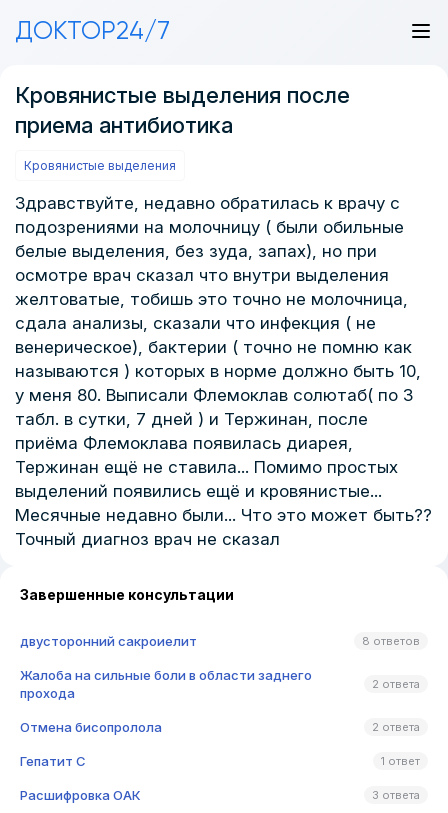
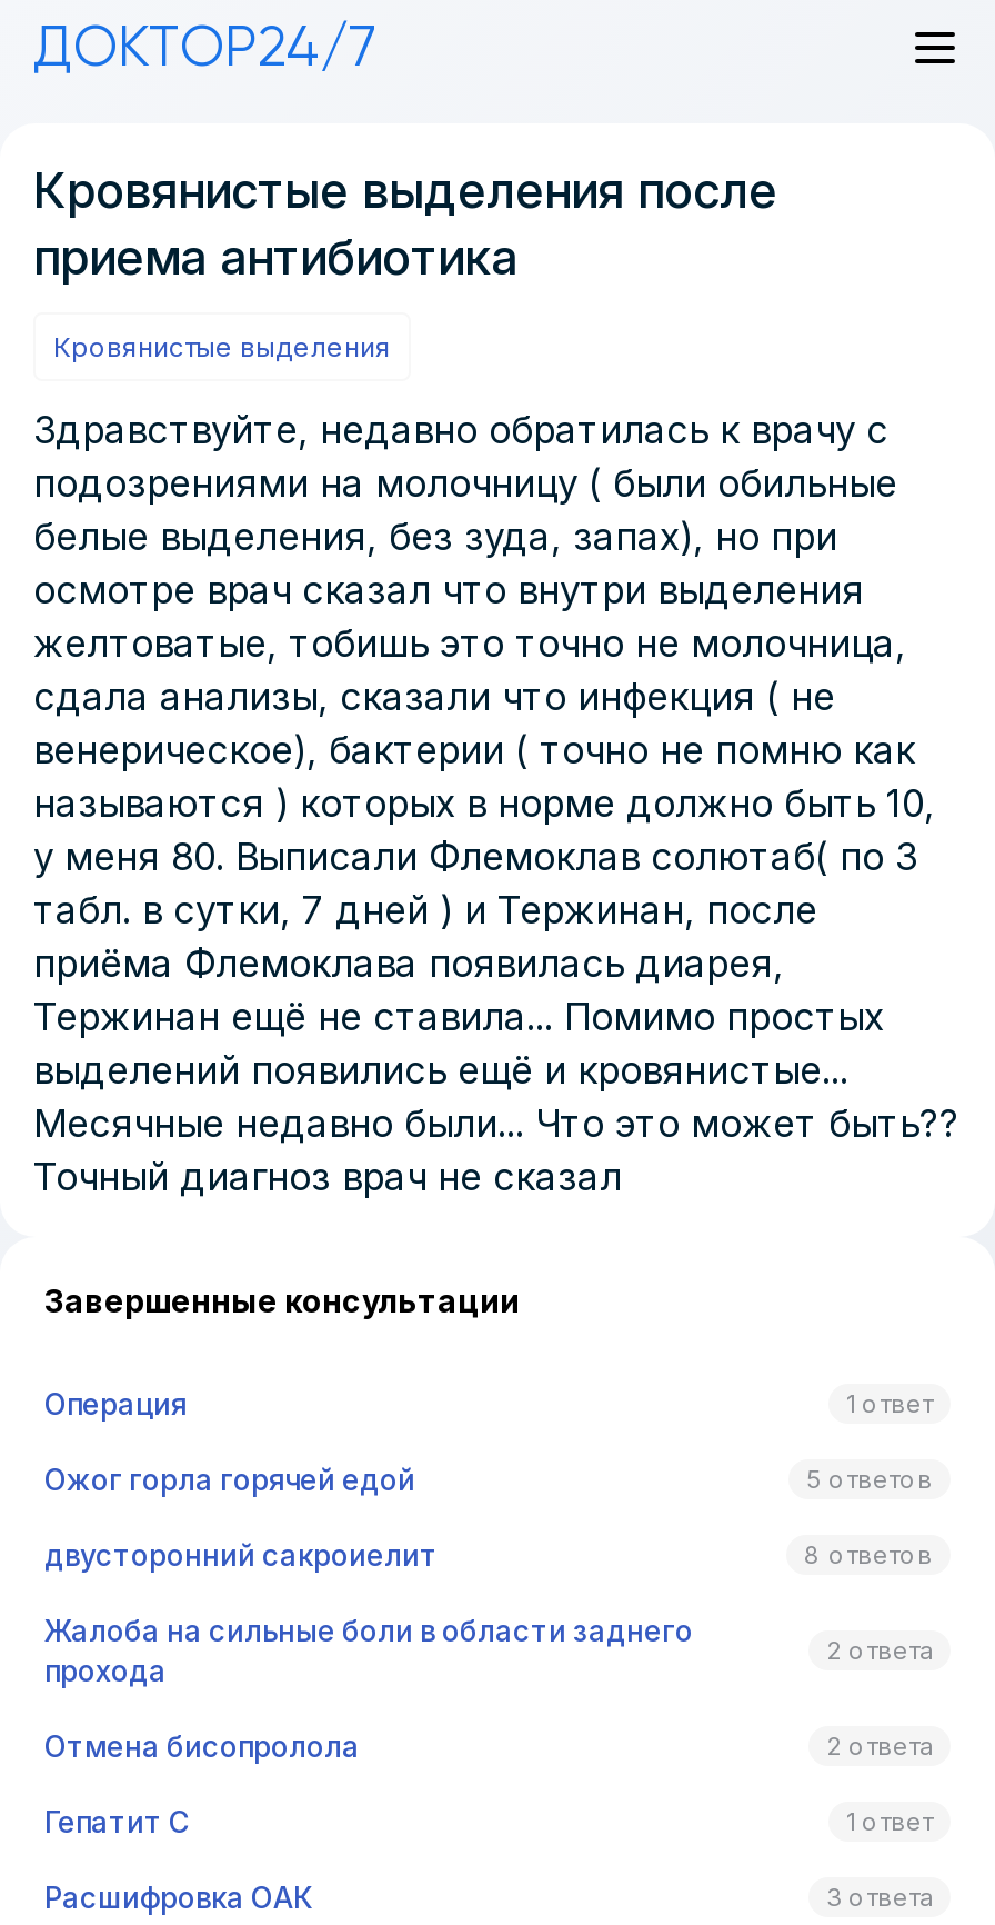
none -> [44,1386,933,1497] Операция | 1 ответ | Ожог горла горячей едой | 5 ответов

